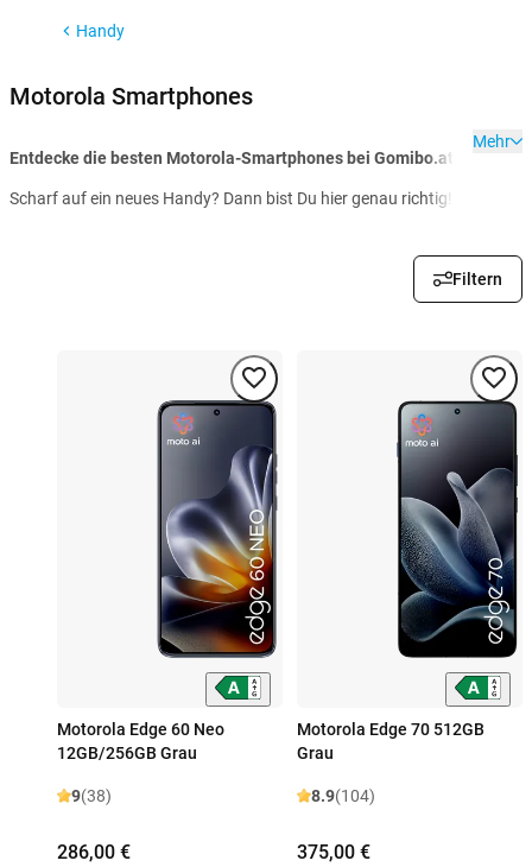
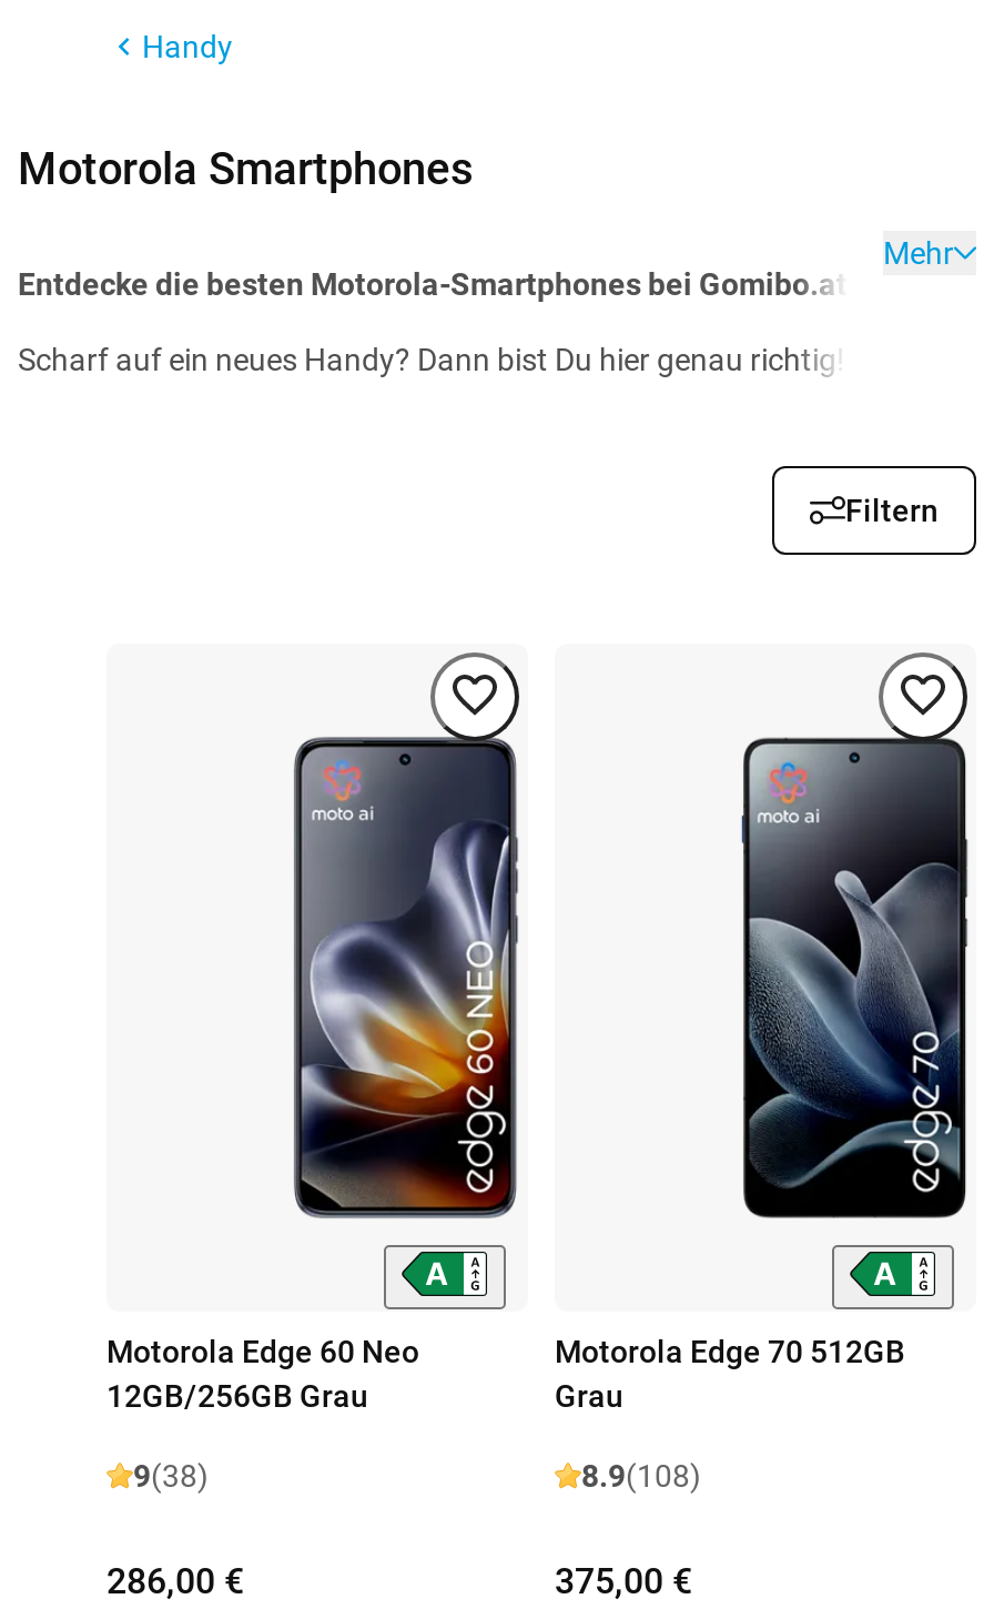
[311,786,375,805] 8.9(104) -> [581,1458,701,1493] 8.9(108)

